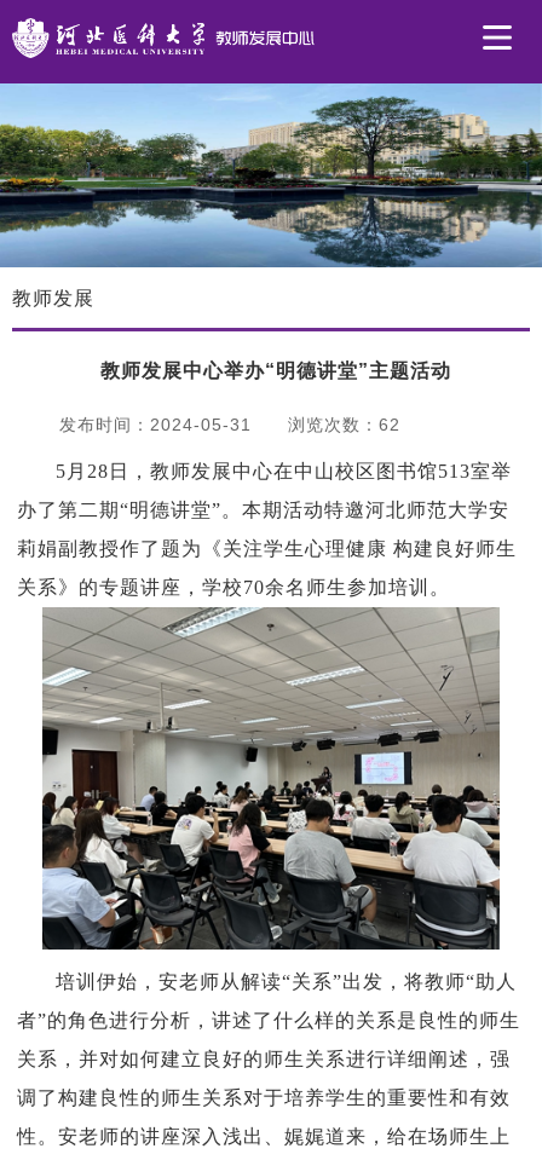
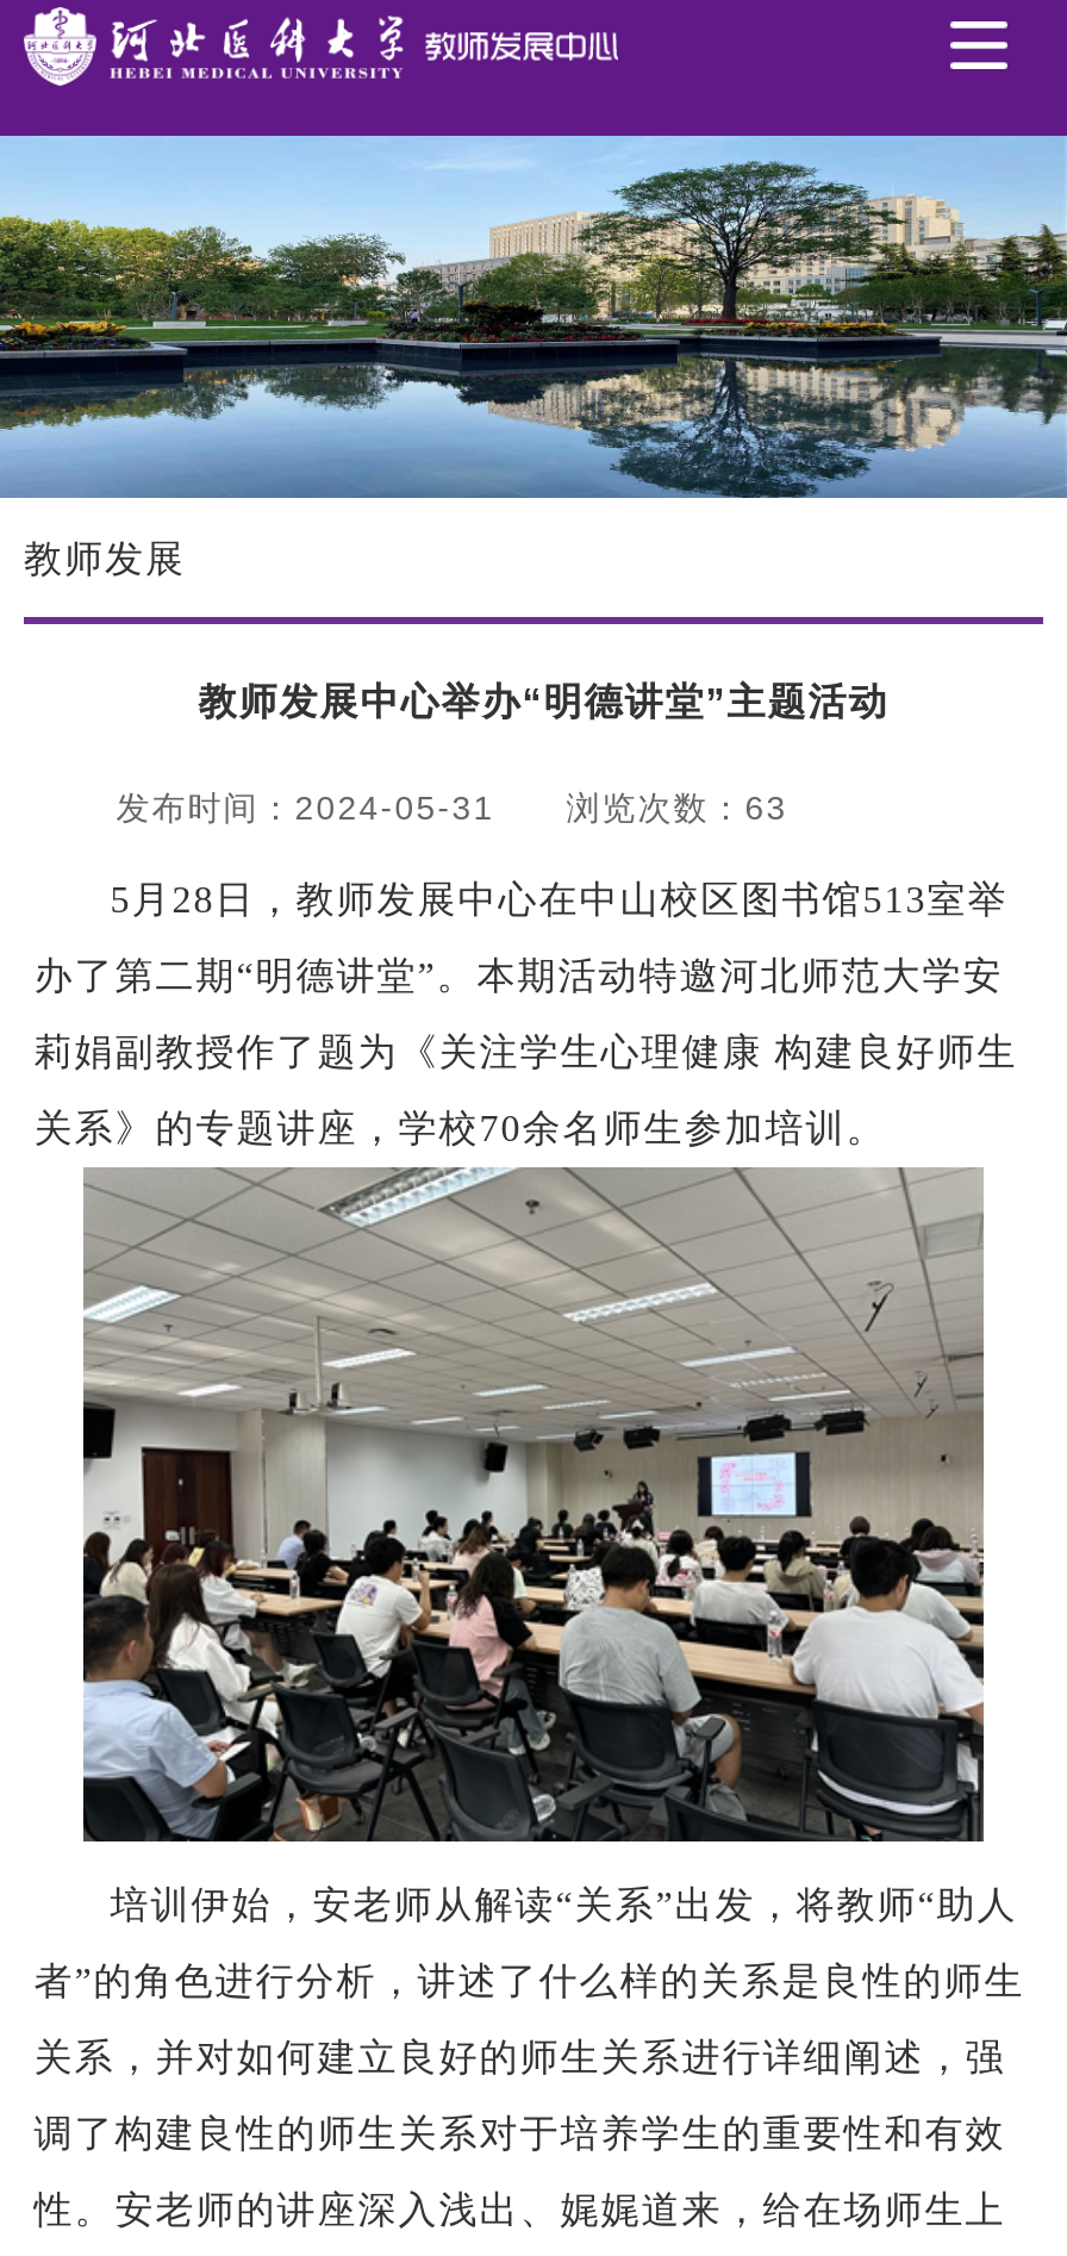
[59,415,400,434] 发布时间：2024-05-31 浏览次数：62 -> [116,788,788,826] 发布时间：2024-05-31 浏览次数：63

